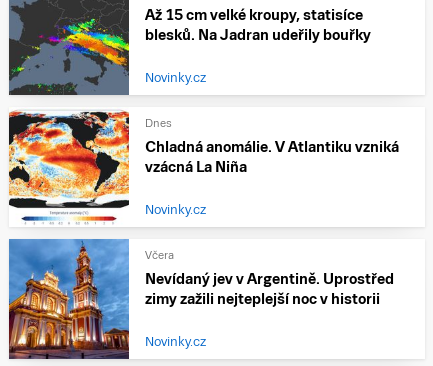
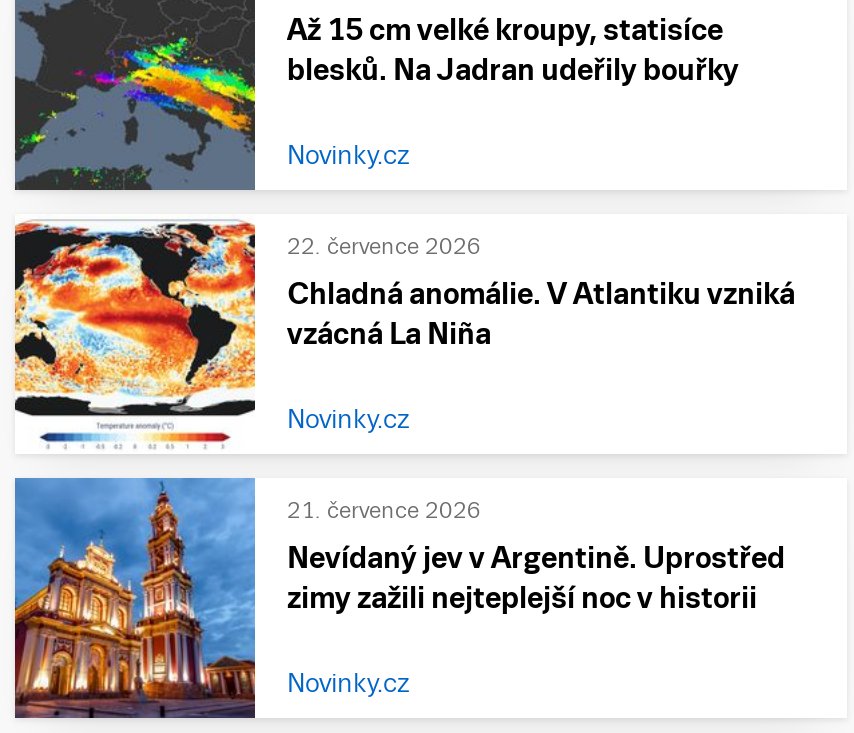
[145,117,172,129] Dnes -> [287,234,481,258] 22. července 2026
[145,249,174,261] Včera -> [287,498,481,522] 21. července 2026

